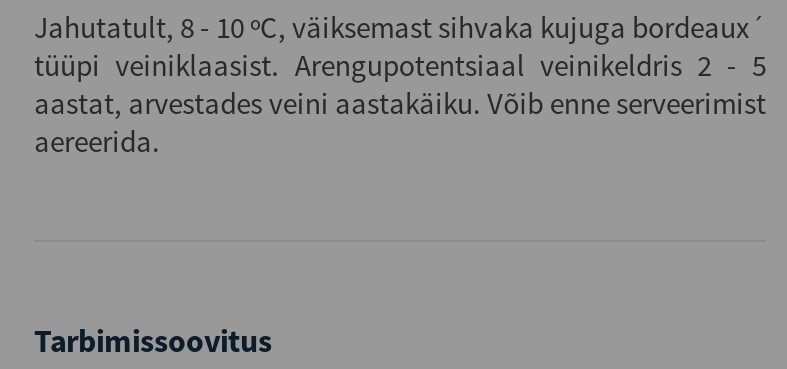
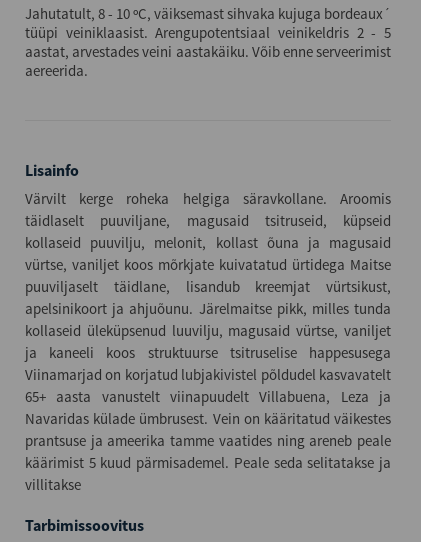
none -> [25,160,391,494] Lisainfo | Värvilt kerge roheka helgiga säravkollane. Aroomis | täidlaselt puuviljane, magusaid tsitruseid, küpseid | kollaseid puuvilju, melonit, kollast õuna ja magusaid | vürtse, vaniljet koos mõrkjate kuivatatud ürtidega Maitse | puuviljaselt täidlane, lisandub kreemjat vürtsikust, | apelsinikoort ja ahjuõunu. Järelmaitse pikk, milles tunda | kollaseid üleküpsenud luuvilju, magusaid vürtse, vaniljet | ja kaneeli koos struktuurse tsitruselise happesusega | Viinamarjad on korjatud lubjakivistel põldudel kasvavatelt | 65+ aasta vanustelt viinapuudelt Villabuena, Leza ja | Navaridas külade ümbrusest. Vein on kääritatud väikestes | prantsuse ja ameerika tamme vaatides ning areneb peale | käärimist 5 kuud pärmisademel. Peale seda selitatakse ja | villitakse

